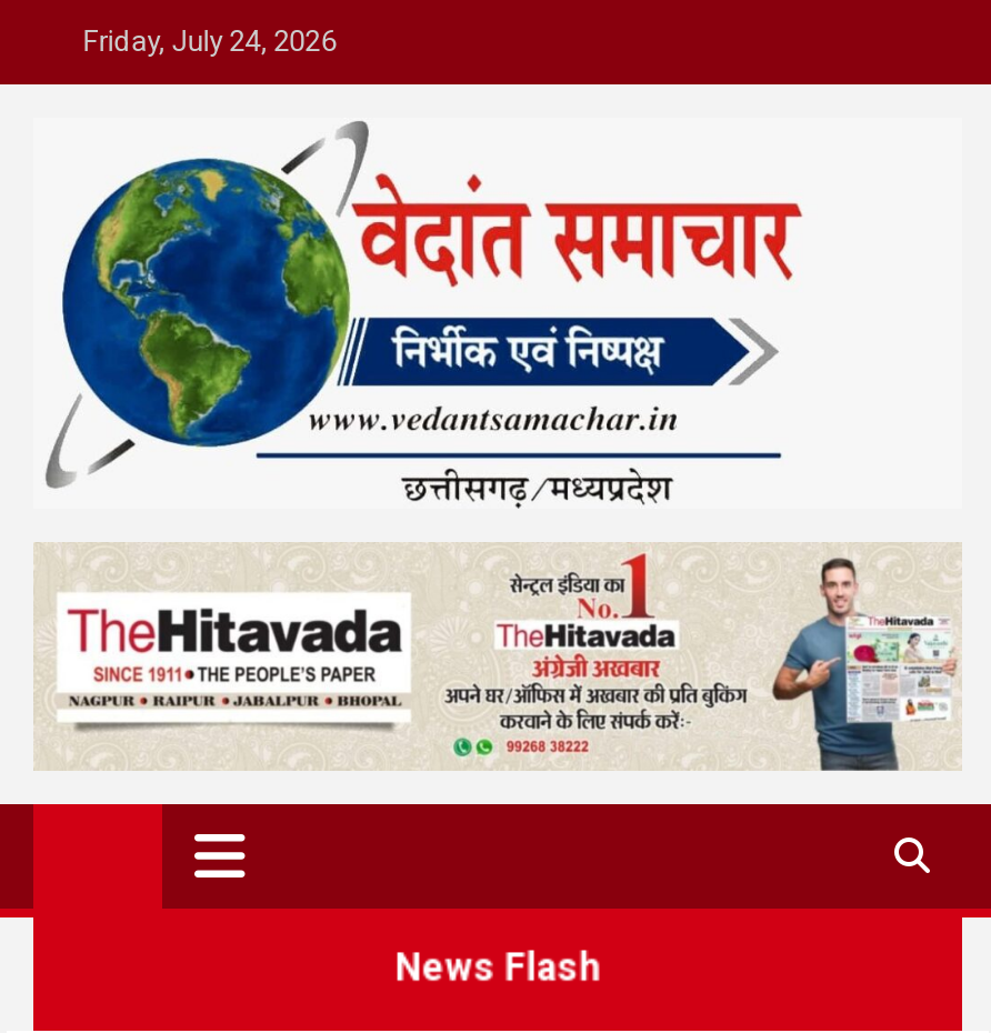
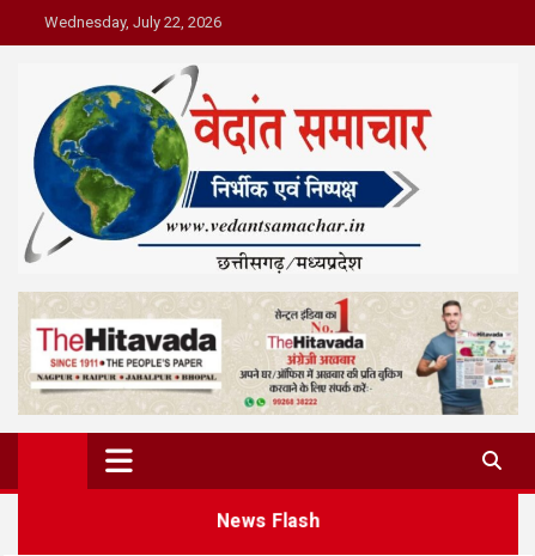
[69,24,336,58] Friday, July 24, 2026 -> [37,13,222,31] Wednesday, July 22, 2026

